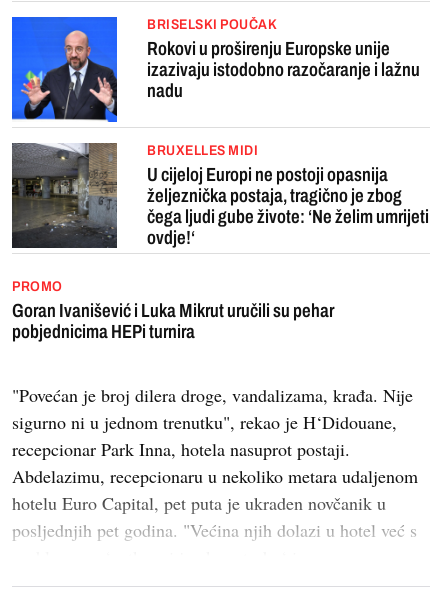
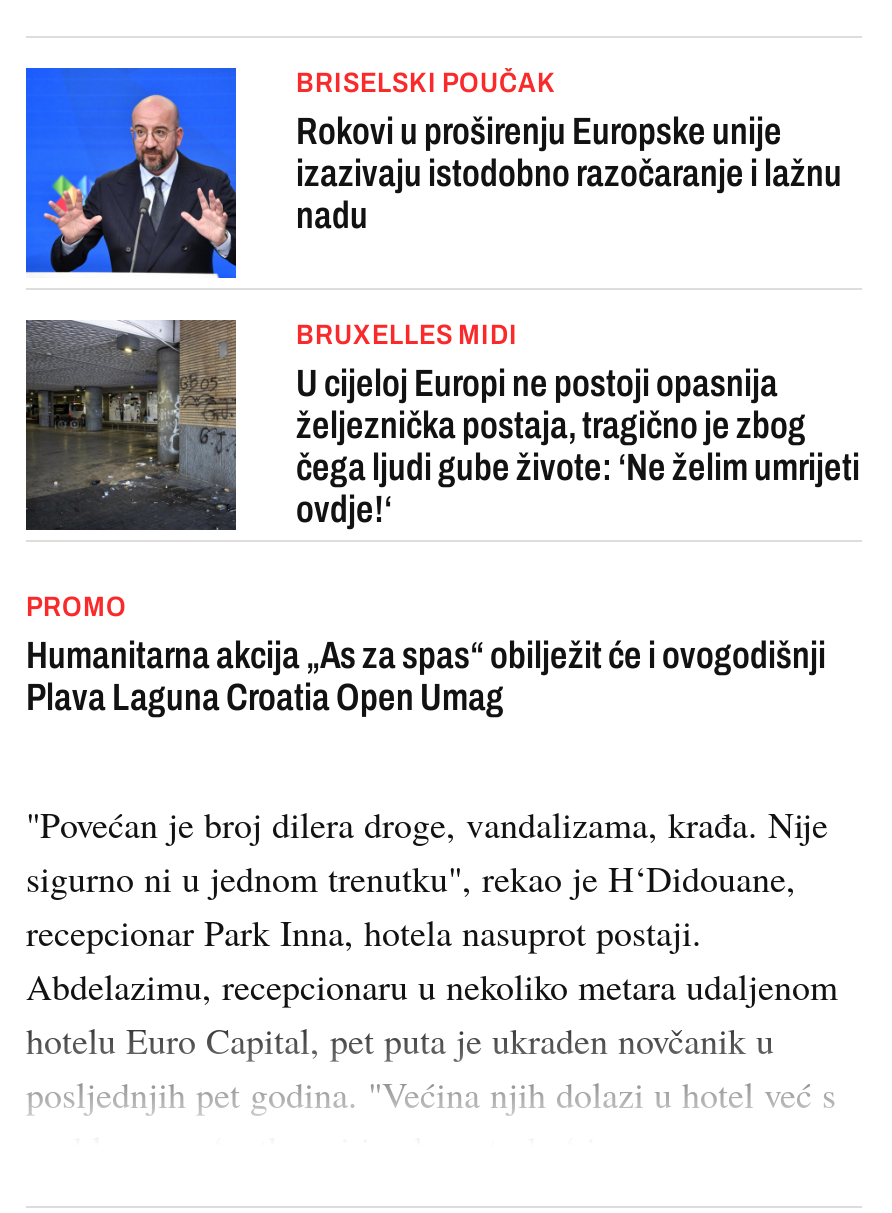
[12,300,334,342] Goran Ivanišević i Luka Mikrut uručili su pehar | pobjednicima HEPi turnira -> [26,634,826,718] Humanitarna akcija „As za spas“ obilježit će i ovogodišnji | Plava Laguna Croatia Open Umag

